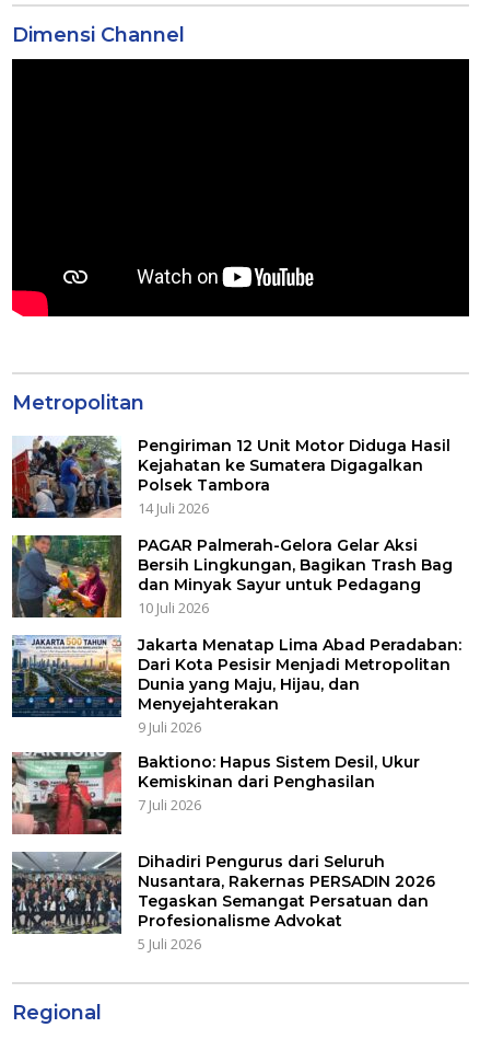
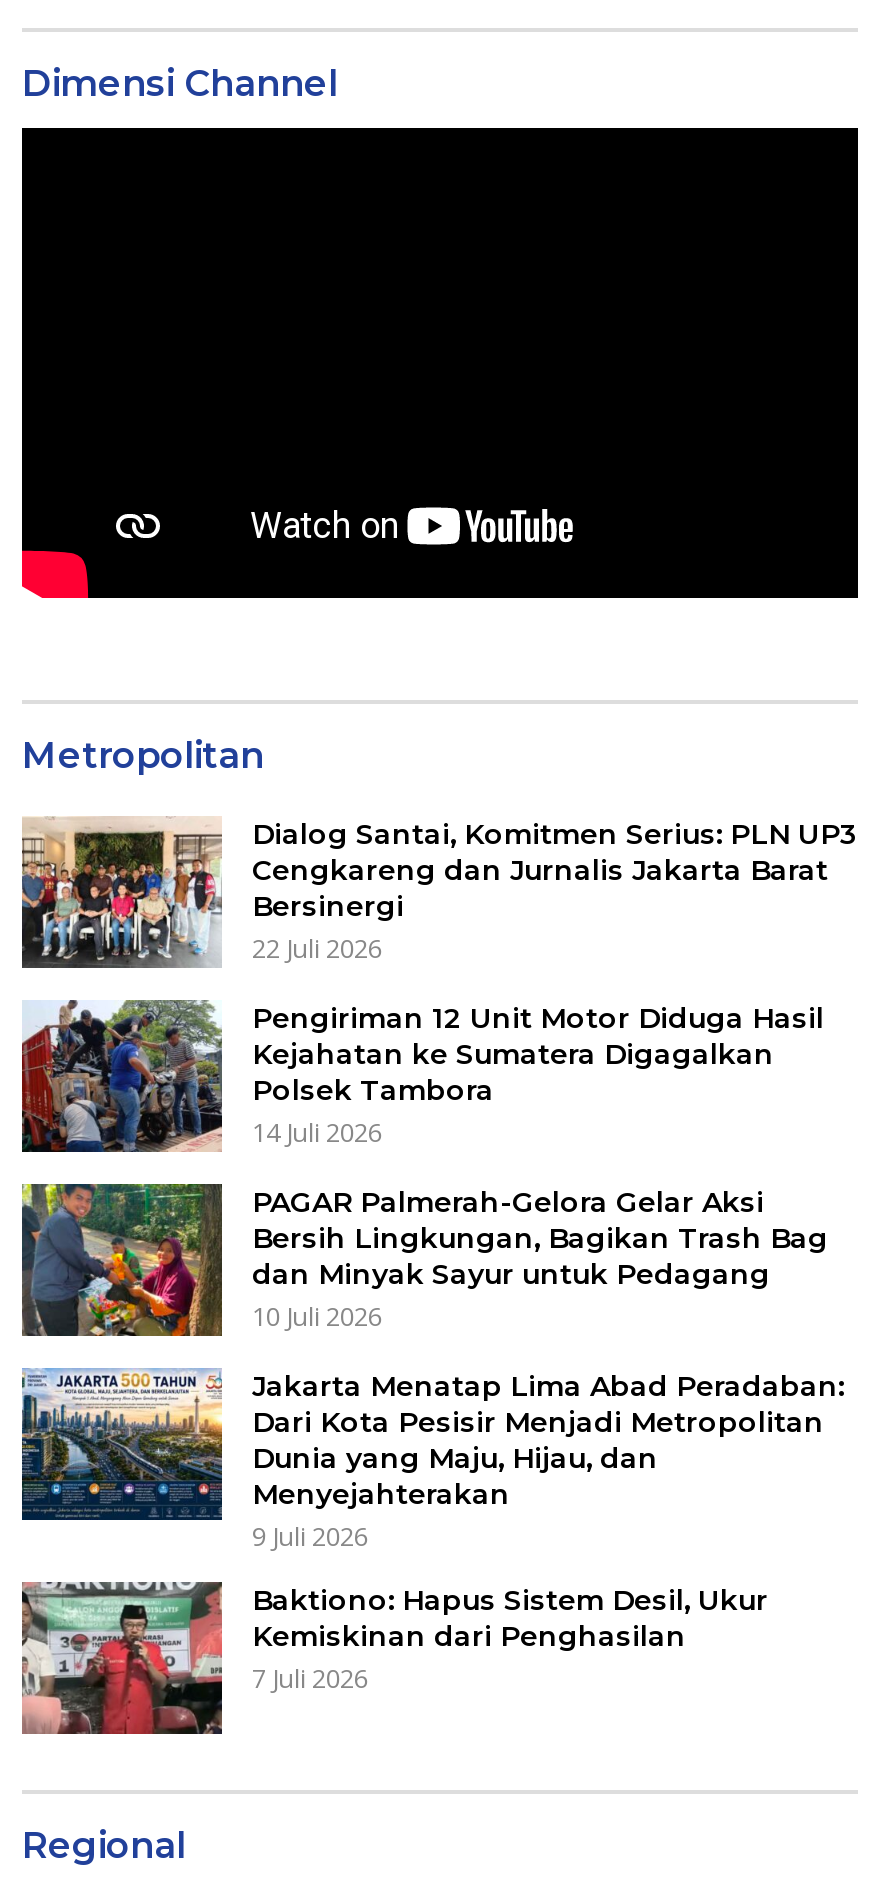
none -> [20,816,858,968] [image] | Dialog Santai, Komitmen Serius: PLN UP3 | Cengkareng dan Jurnalis Jakarta Barat | Bersinergi | 22 Juli 2026
moved [11,432,461,815] -> [20,996,844,1697]: [image] | Pengiriman 12 Unit Motor Diduga Hasil | Kejahatan ke Sumatera Digagalkan | ... | Kemiskinan dari Penghasilan | 7 Juli 2026
[11,851,435,954] [image] | Dihadiri Pengurus dari Seluruh | Nusantara, Rakernas PERSADIN 2026 | Tegaskan Semangat Persatuan dan | Profesionalisme Advokat | 5 Juli 2026 -> none

